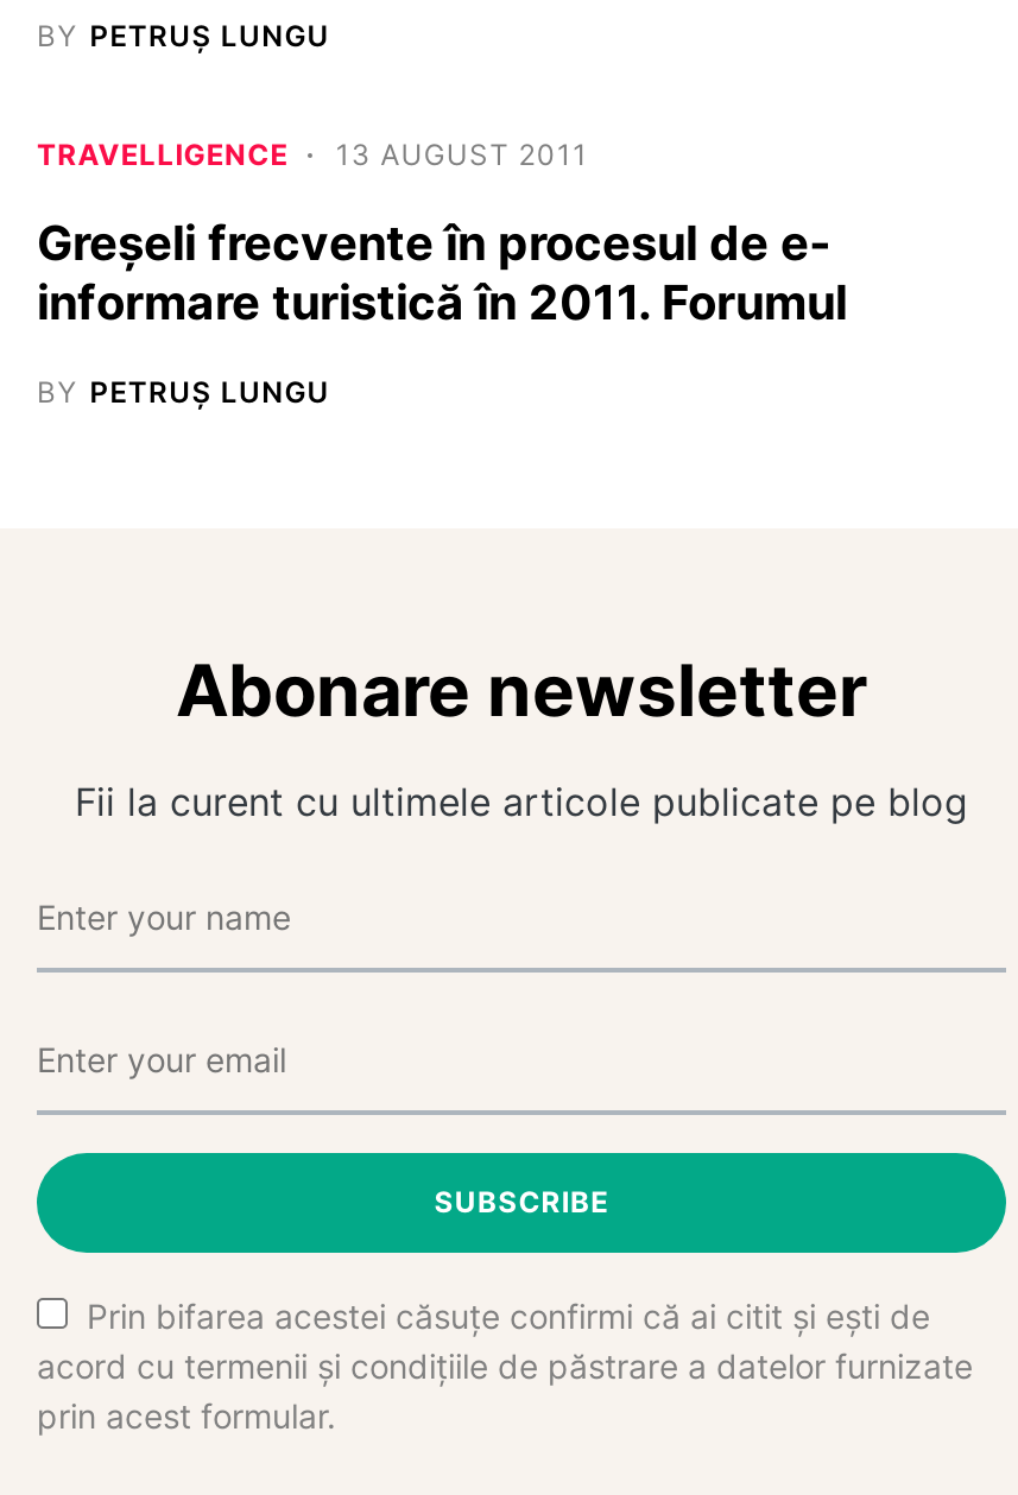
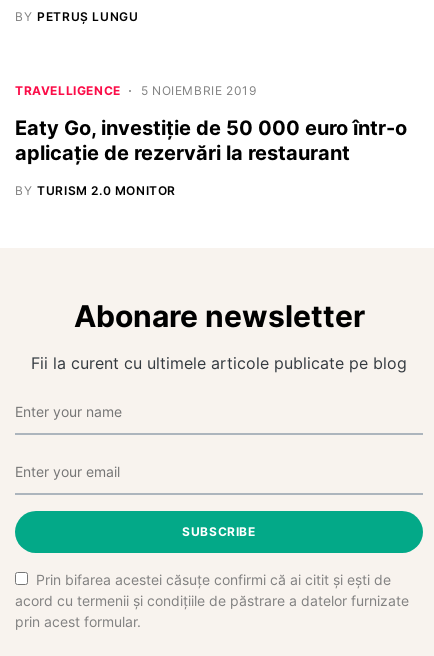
[37,136,588,172] TRAVELLIGENCE 13 AUGUST 2011 -> [15,83,256,98] TRAVELLIGENCE 5 NOIEMBRIE 2019
[37,215,847,331] Greşeli frecvente în procesul de e- | informare turistică în 2011. Forumul -> [15,116,407,165] Eaty Go, investiție de 50 000 euro într-o | aplicație de rezervări la restaurant
[37,374,330,409] BY PETRUȘ LUNGU -> [15,183,176,198] BY TURISM 2.0 MONITOR

